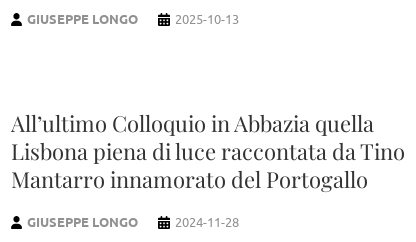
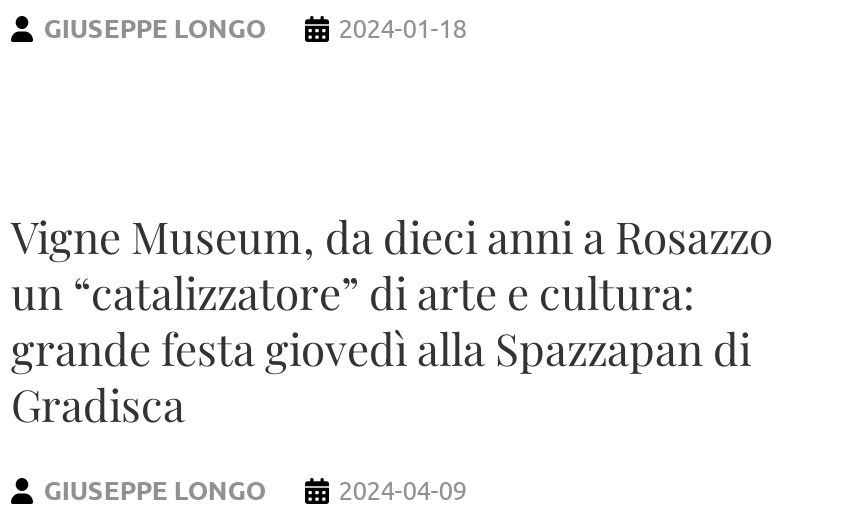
[175,10,239,27] 2025-10-13 -> [339,10,467,44] 2024-01-18
[11,108,405,194] All’ultimo Colloquio in Abbazia quella | Lisbona piena di luce raccontata da Tino | Mantarro innamorato del Portogallo -> [11,206,773,434] Vigne Museum, da dieci anni a Rosazzo | un “catalizzatore” di arte e cultura: | grande festa giovedì alla Spazzapan di | Gradisca
[175,213,239,230] 2024-11-28 -> [339,472,467,506] 2024-04-09

